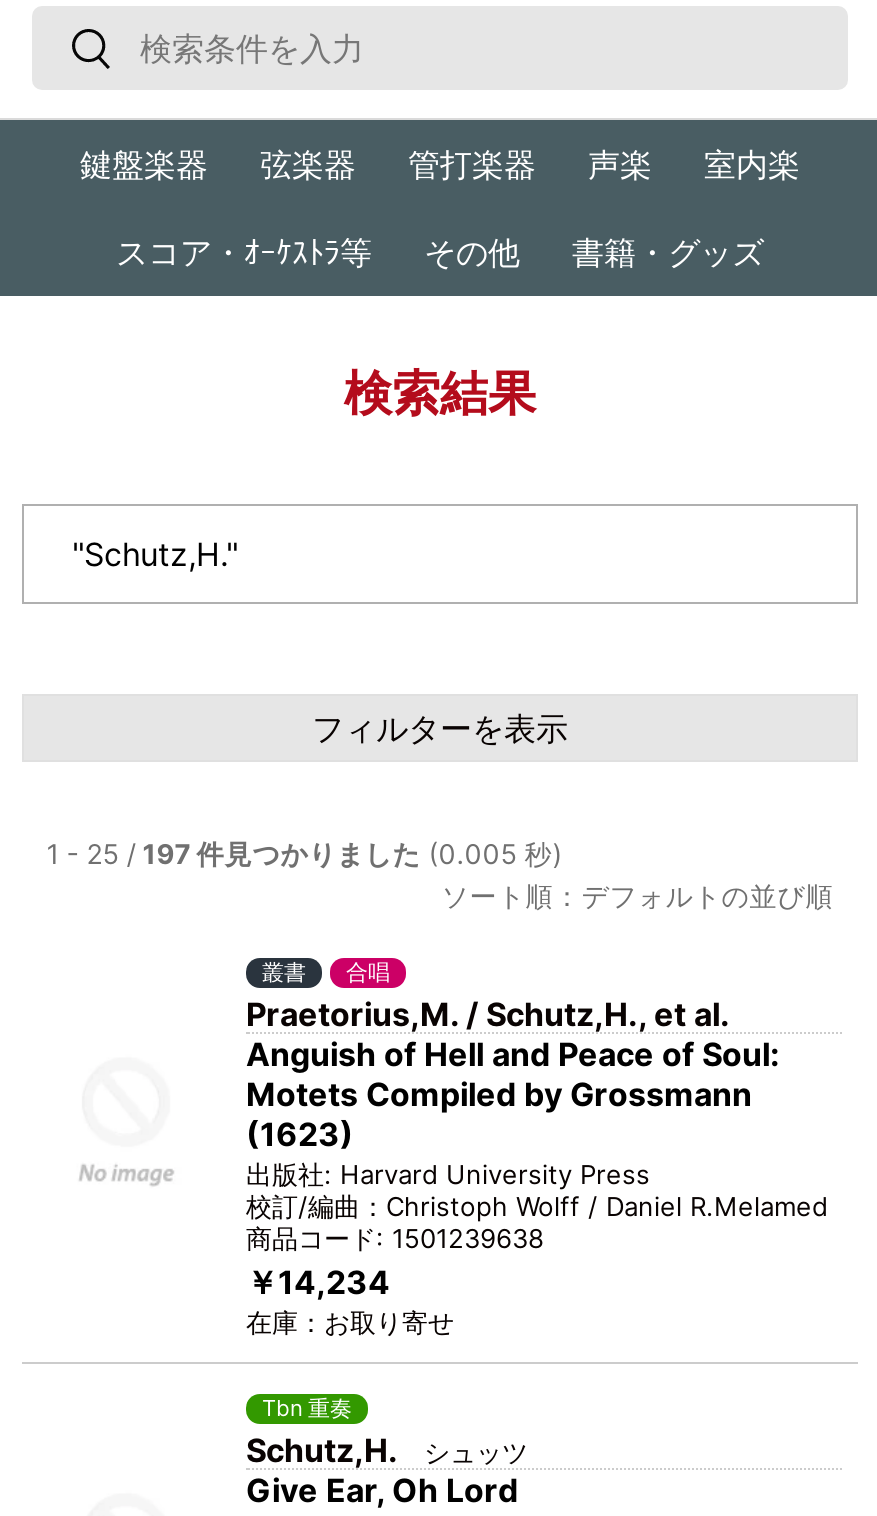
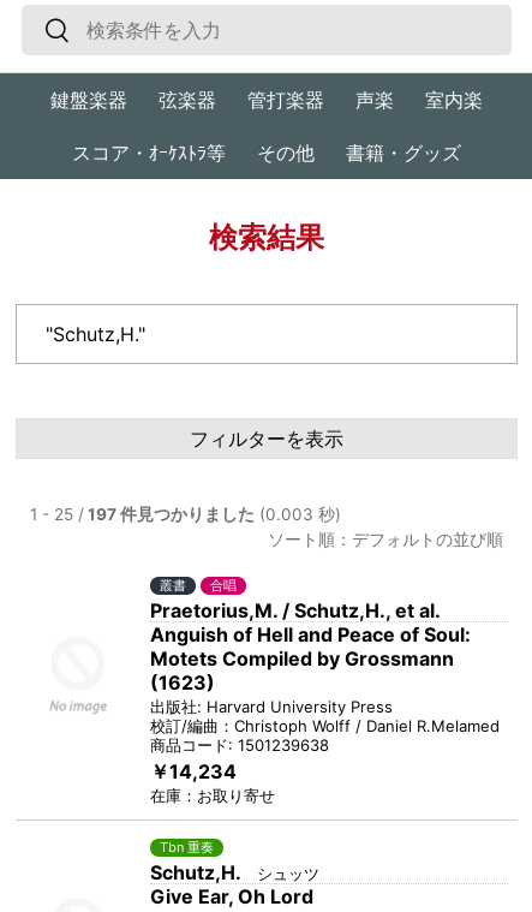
[46,837,562,869] 1 - 25 / 197 件見つかりました(0.005 秒) -> [30,504,341,524] 1 - 25 / 197 件見つかりました(0.003 秒)

